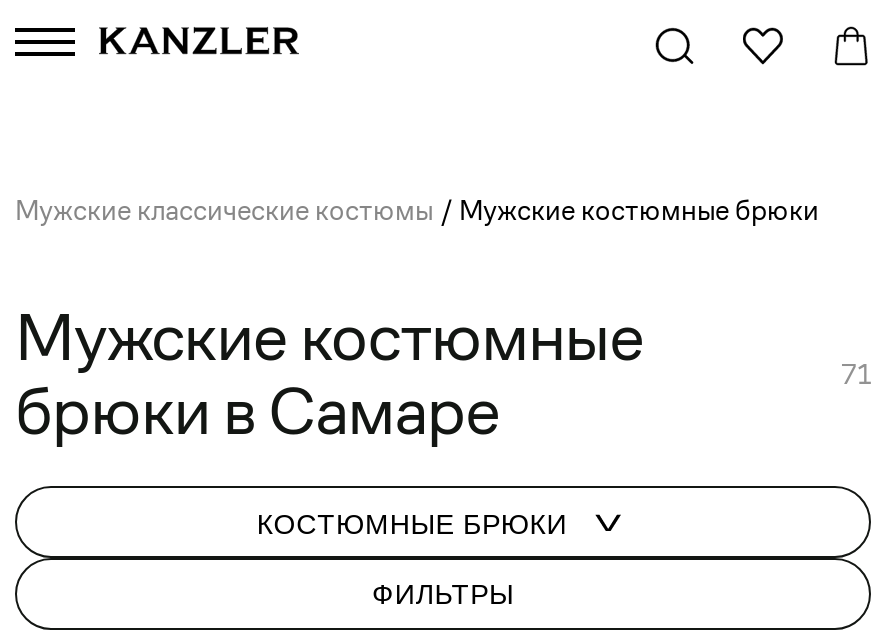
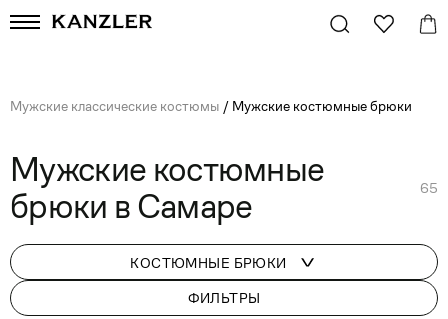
[841,357,871,389] 71 -> [420,179,438,195] 65

